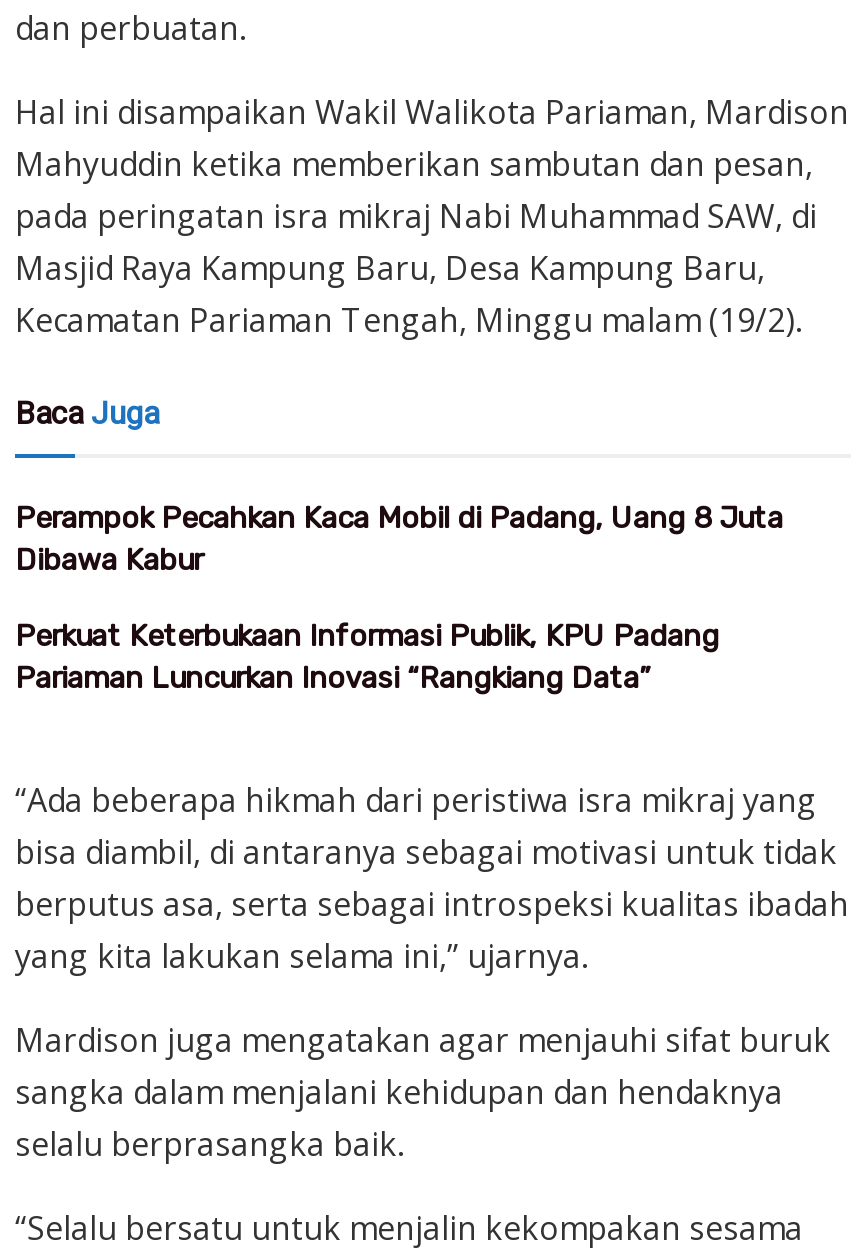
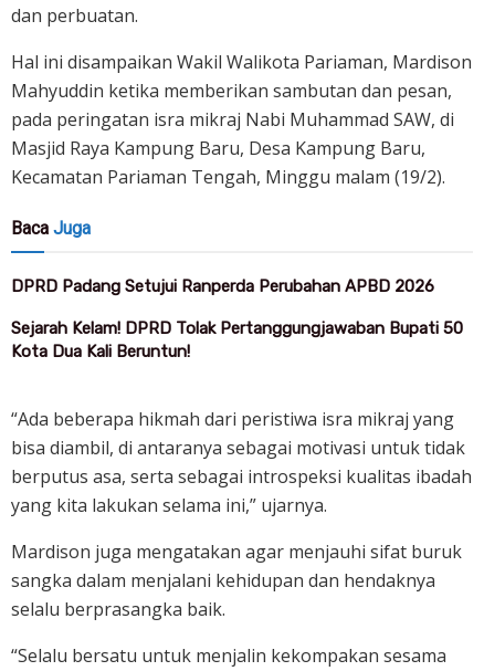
[15,500,783,578] Perampok Pecahkan Kaca Mobil di Padang, Uang 8 Juta | Dibawa Kabur -> [11,276,434,296] DPRD Padang Setujui Ranperda Perubahan APBD 2026
[15,618,719,696] Perkuat Keterbukaan Informasi Publik, KPU Padang | Pariaman Luncurkan Inovasi “Rangkiang Data” -> [11,318,463,361] Sejarah Kelam! DPRD Tolak Pertanggungjawaban Bupati 50 | Kota Dua Kali Beruntun!

